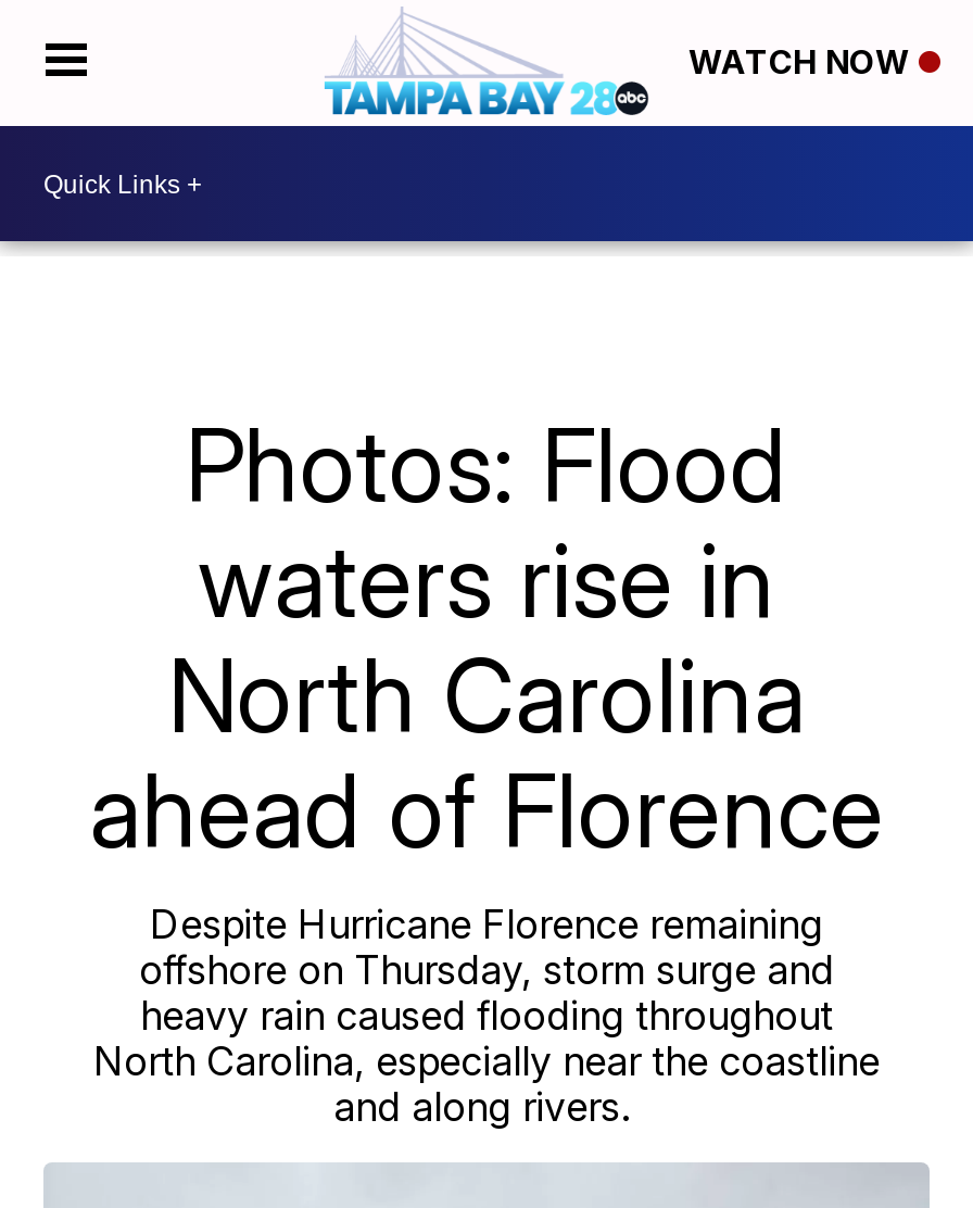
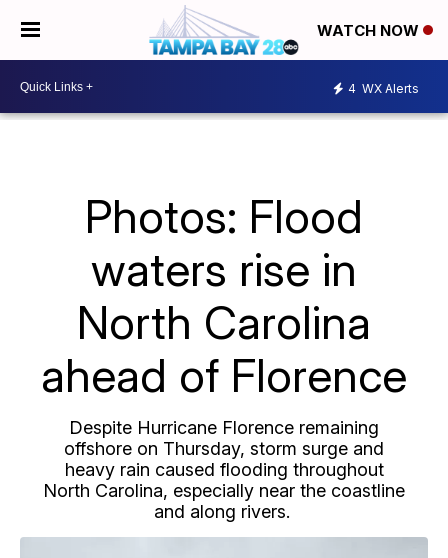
none -> [348,80,419,95] 4 WX Alerts

